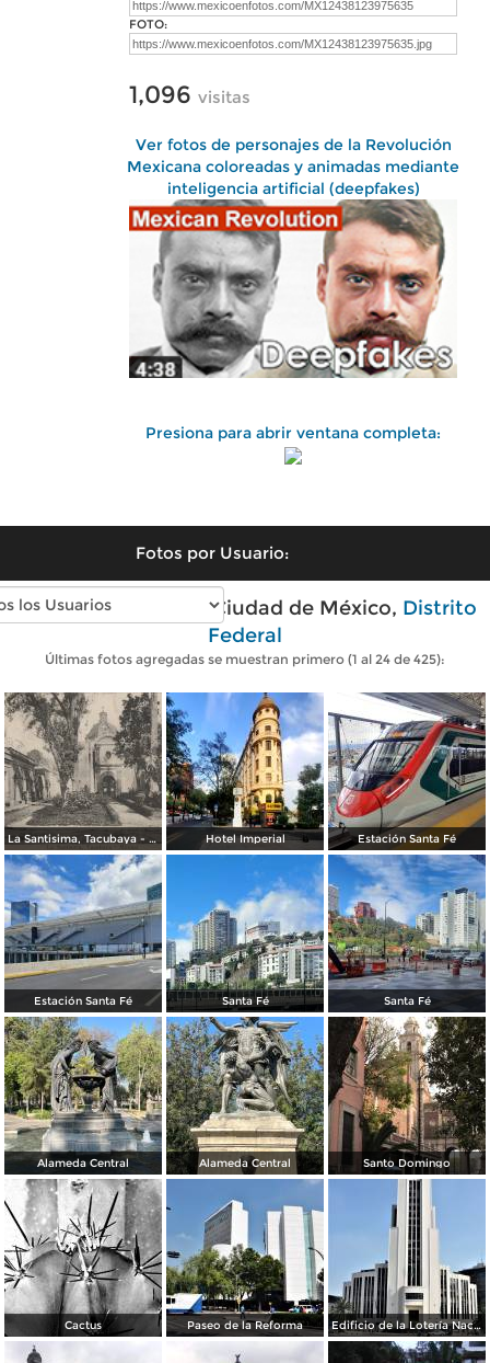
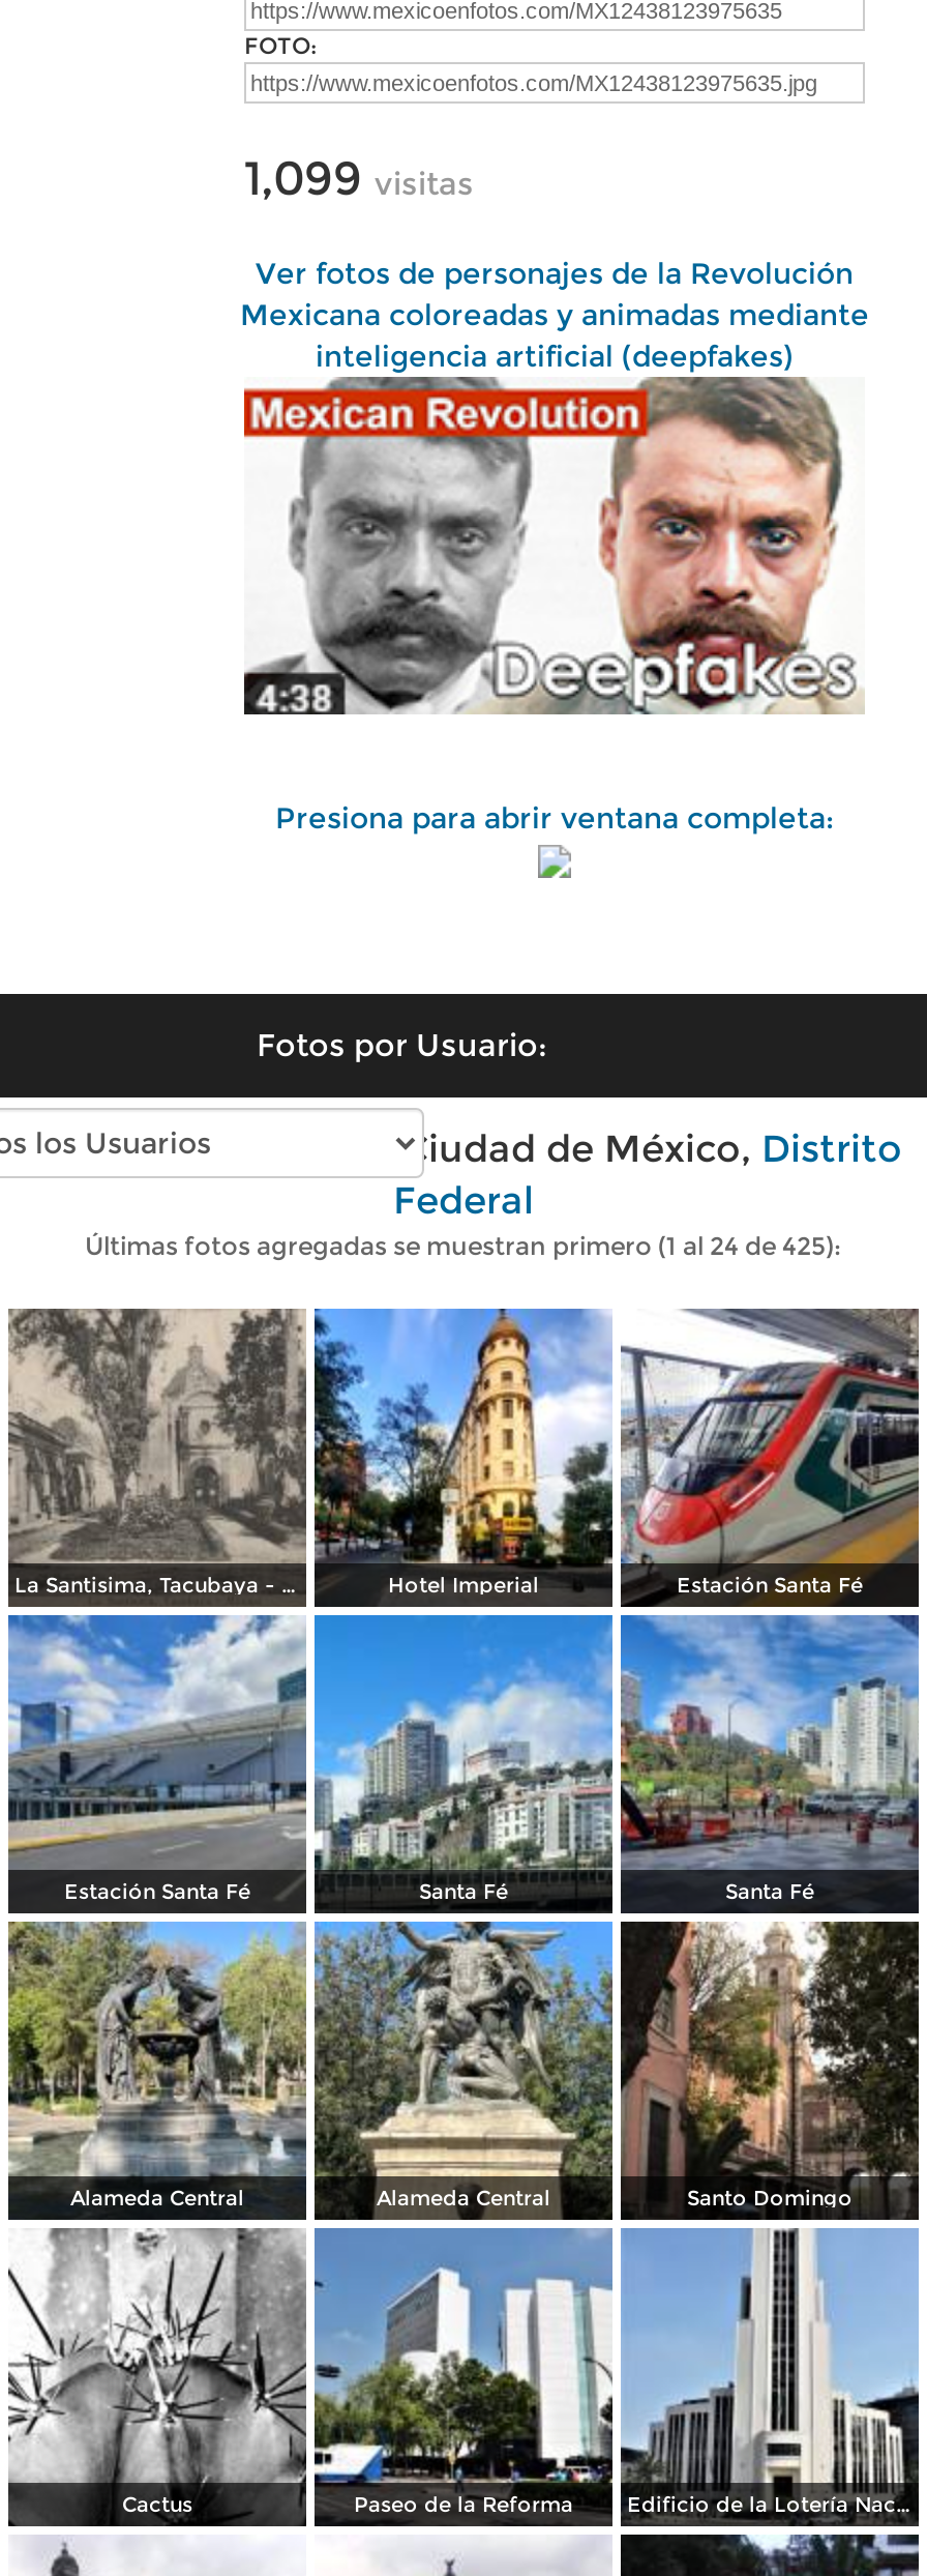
[129,79,250,110] 1,096 visitas -> [244,149,474,207] 1,099 visitas

